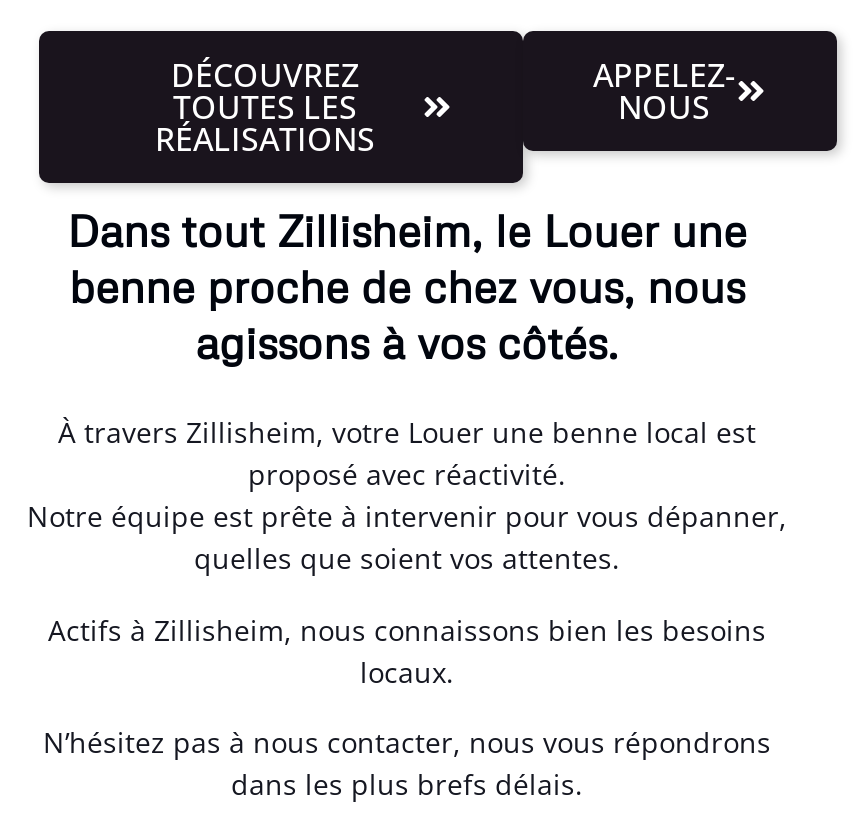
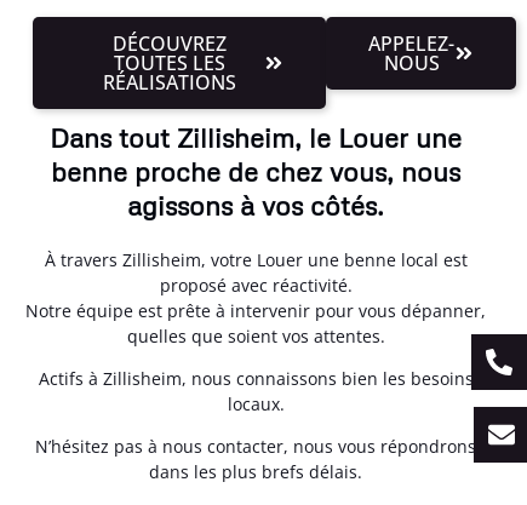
none -> [470,333,523,391] [image]
none -> [472,406,523,464] [image]

